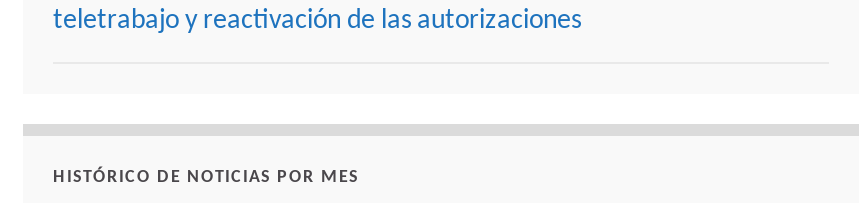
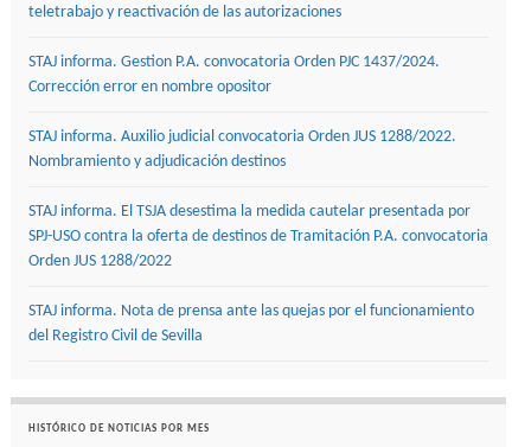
none -> [28,54,488,346] STAJ informa. Gestion P.A. convocatoria Orden PJC 1437/2024. | Corrección error en nombre opositor | STAJ informa. Auxilio judicial convocatoria Orden JUS 1288/2022. | Nombramiento y adjudicación destinos | STAJ informa. El TSJA desestima la medida cautelar presentada por | SPJ-USO contra la oferta de destinos de Tramitación P.A. convocatoria | Orden JUS 1288/2022 | STAJ informa. Nota de prensa ante las quejas por el funcionamiento | del Registro Civil de Sevilla

